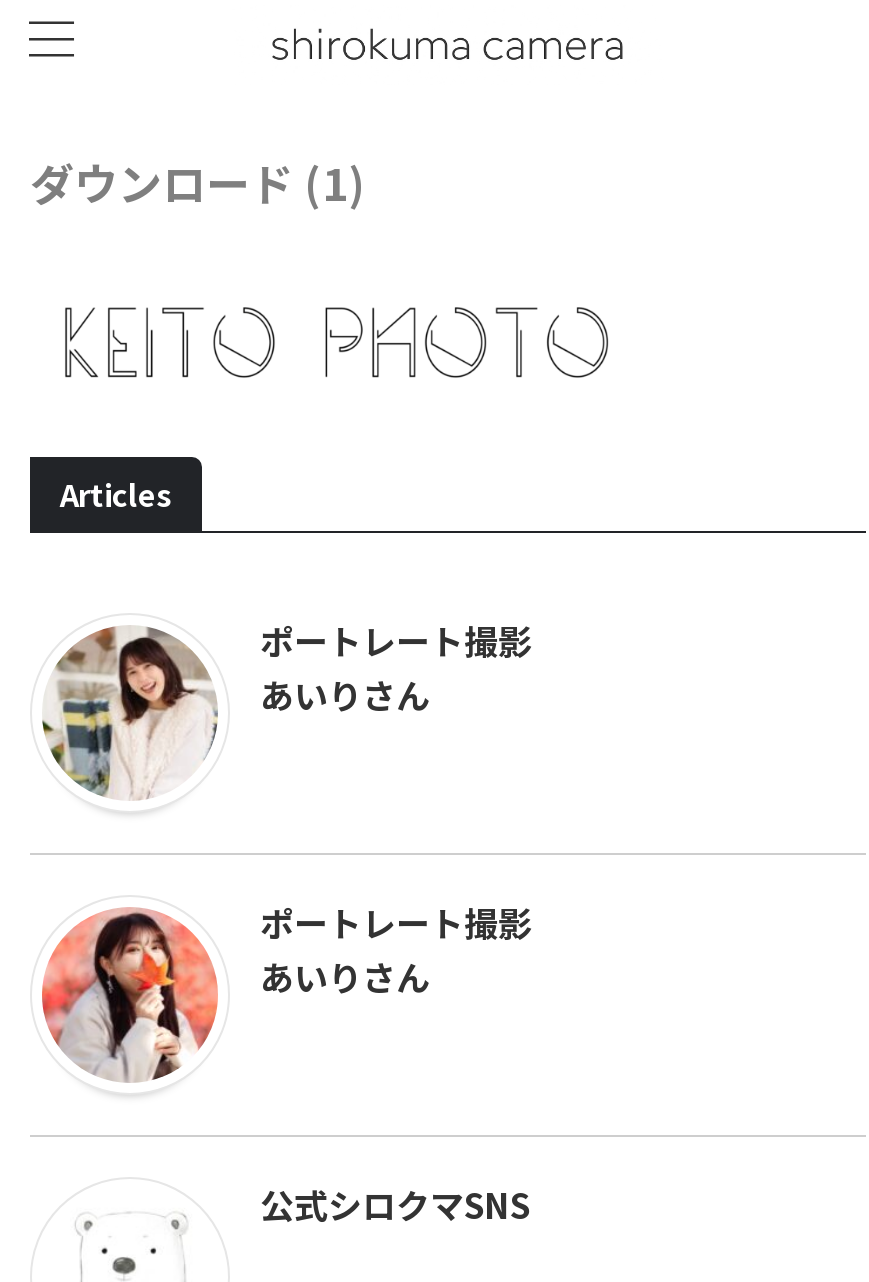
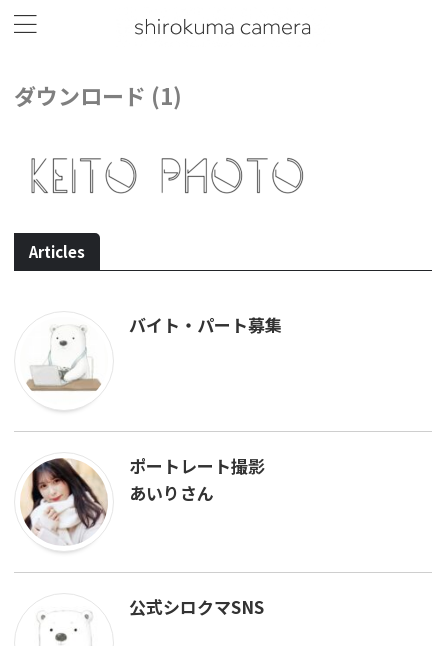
[40,614,532,799] [image] | ポートレート撮影 | あいりさん -> [20,312,282,403] [image] | バイト・パート募集
[42,909,218,1081] [image] -> [21,458,107,544] [image]

